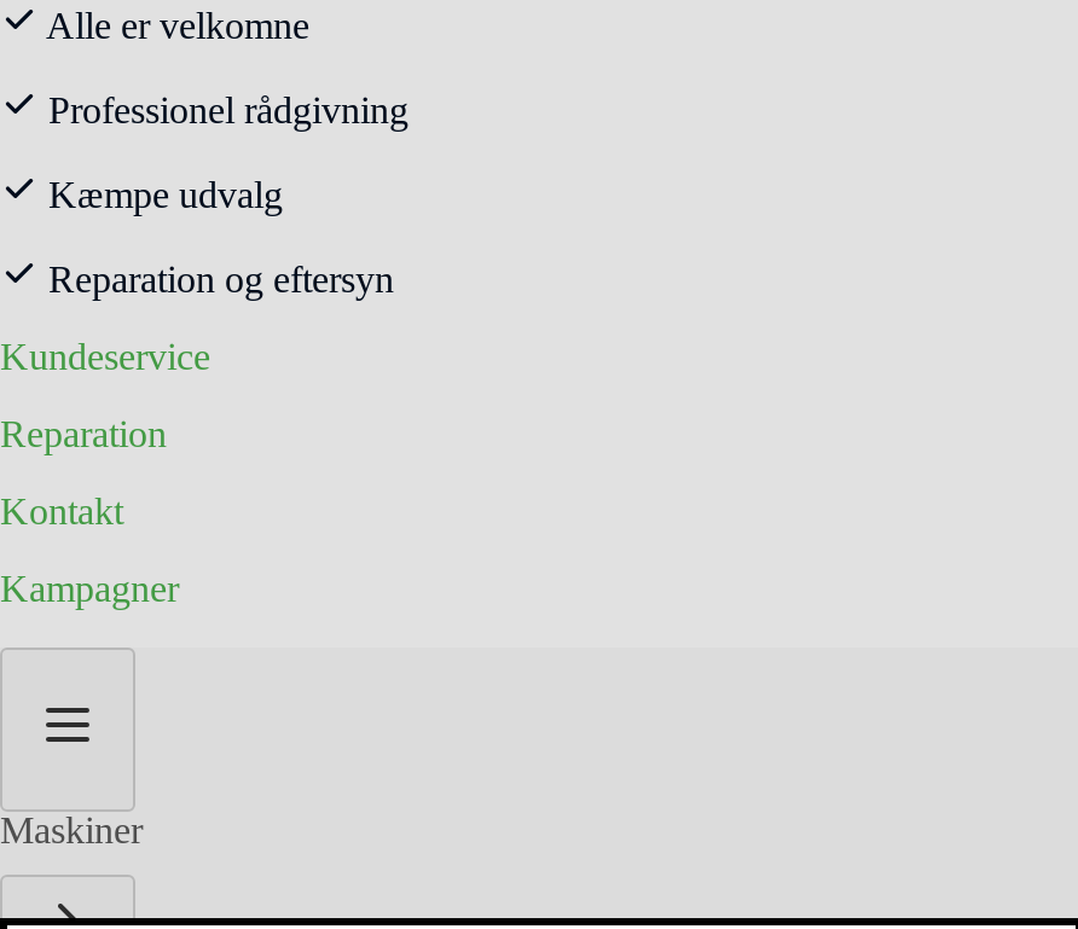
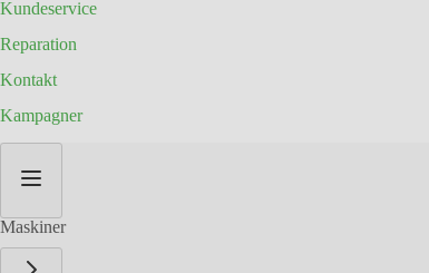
[46,5,408,300] Alle er velkomne | Professionel rådgivning | Kæmpe udvalg | Reparation og eftersyn -> none

